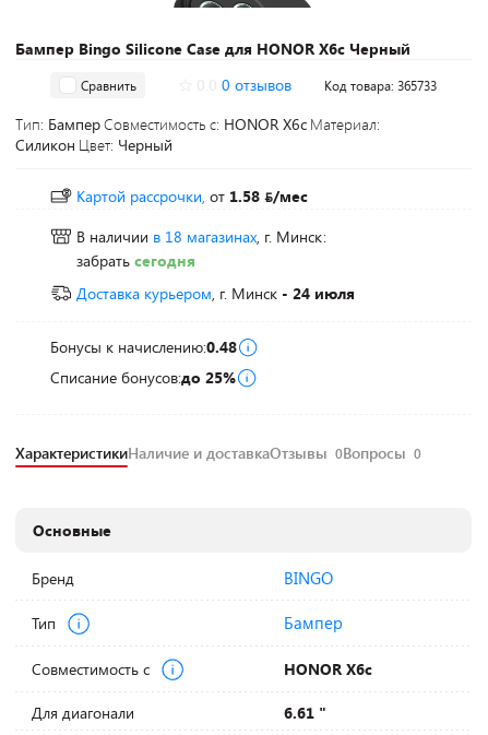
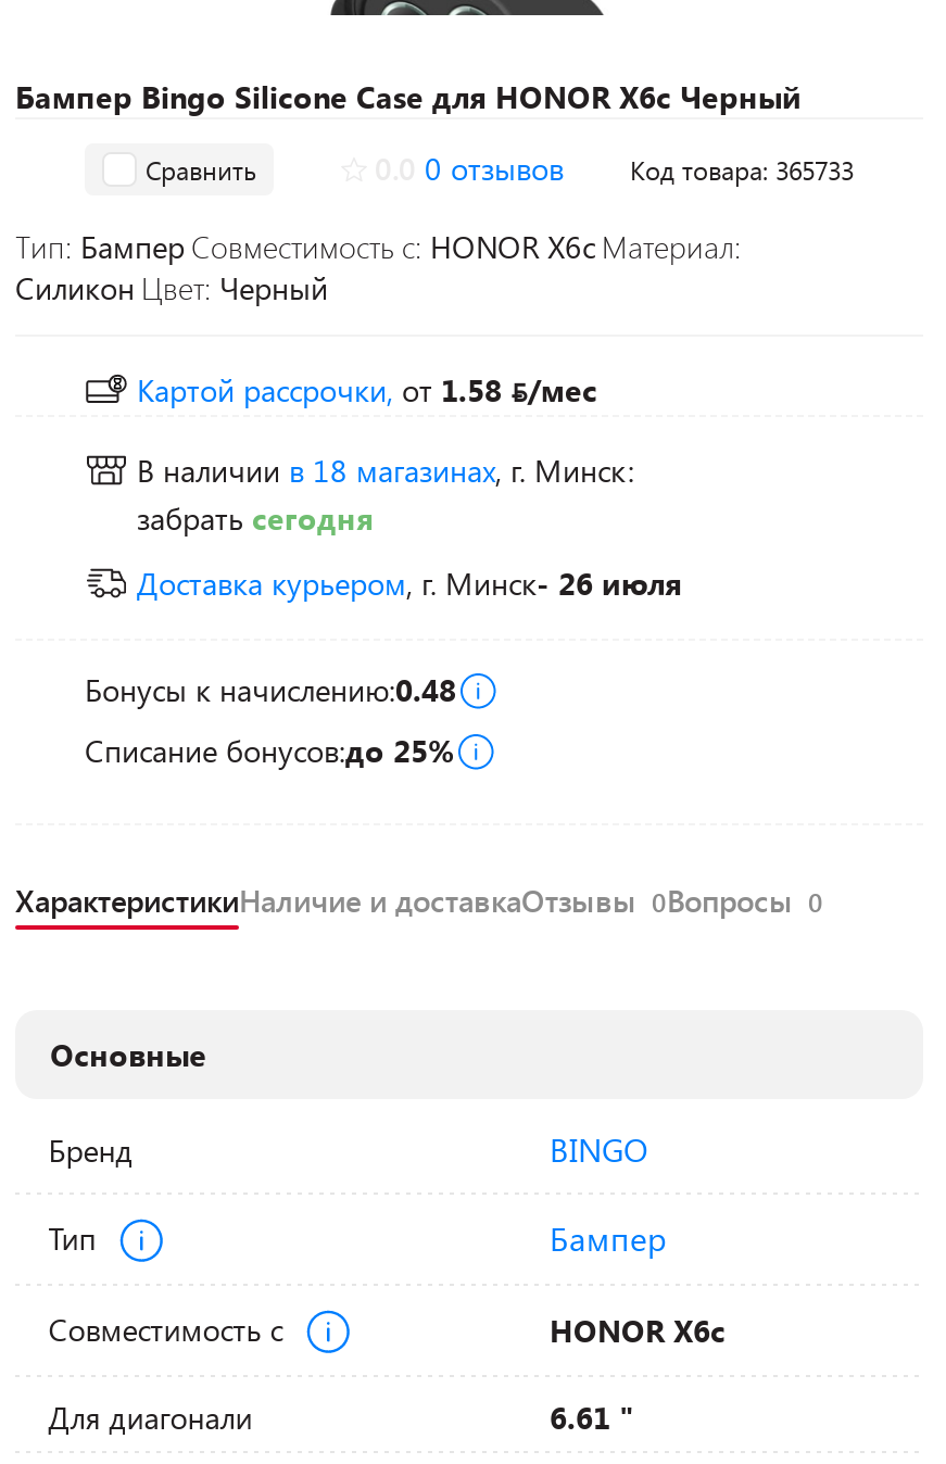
[76,283,355,304] Доставка курьером, г. Минск- 24 июля -> [137,563,682,604] Доставка курьером, г. Минск- 26 июля

